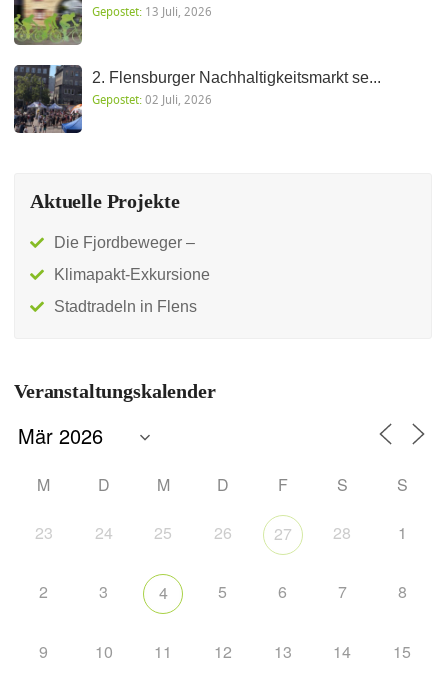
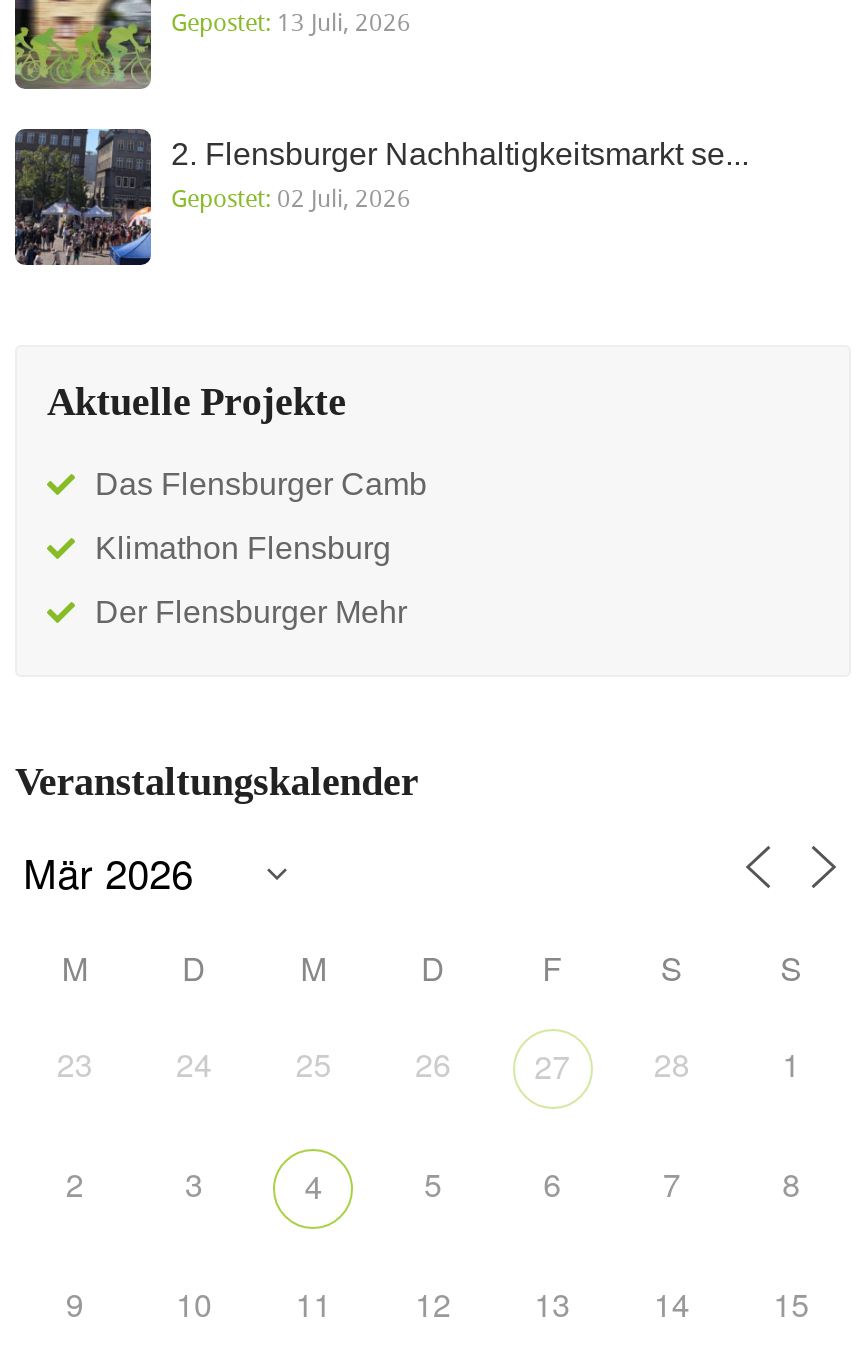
[54,234,195,251] Die Fjordbeweger – -> [95,467,427,501] Das Flensburger Camb
[54,266,210,283] Klimapakt-Exkursione -> [95,531,391,565] Klimathon Flensburg
[54,298,197,315] Stadtradeln in Flens -> [95,595,407,629] Der Flensburger Mehr

